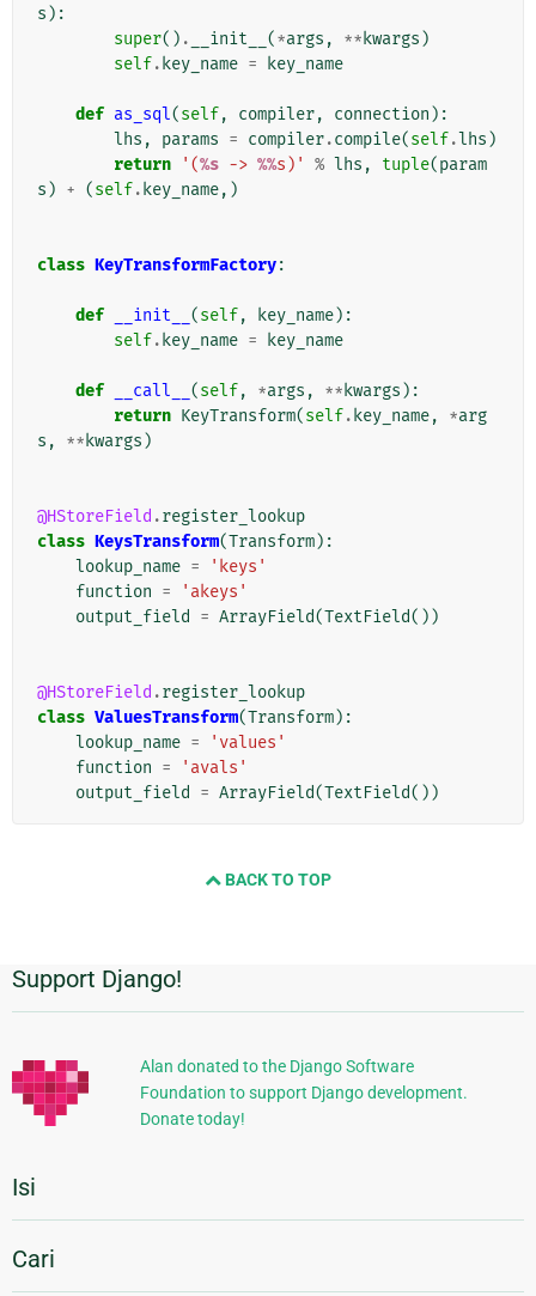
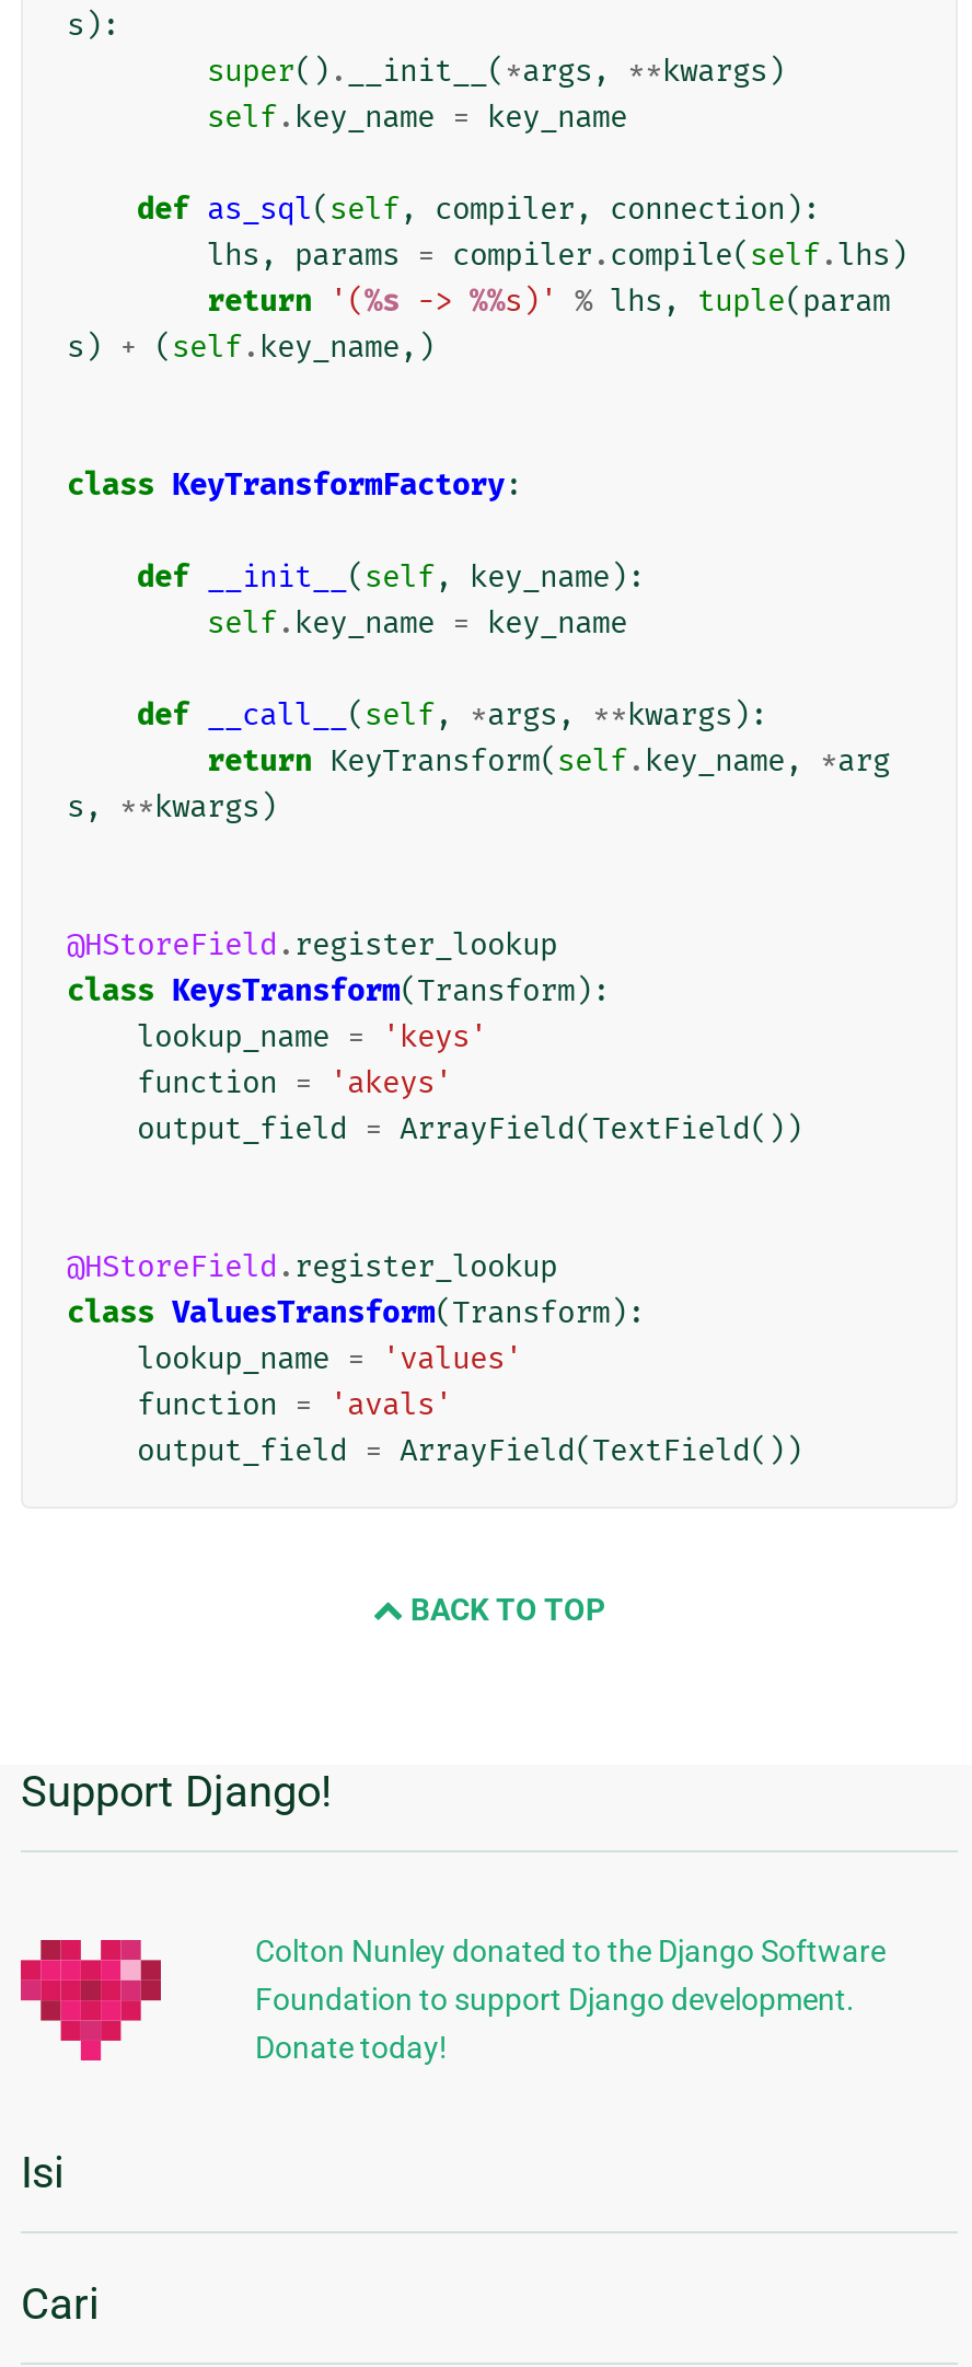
[140,1057,414,1076] Alan donated to the Django Software -> [255,1934,886,1969] Colton Nunley donated to the Django Software

